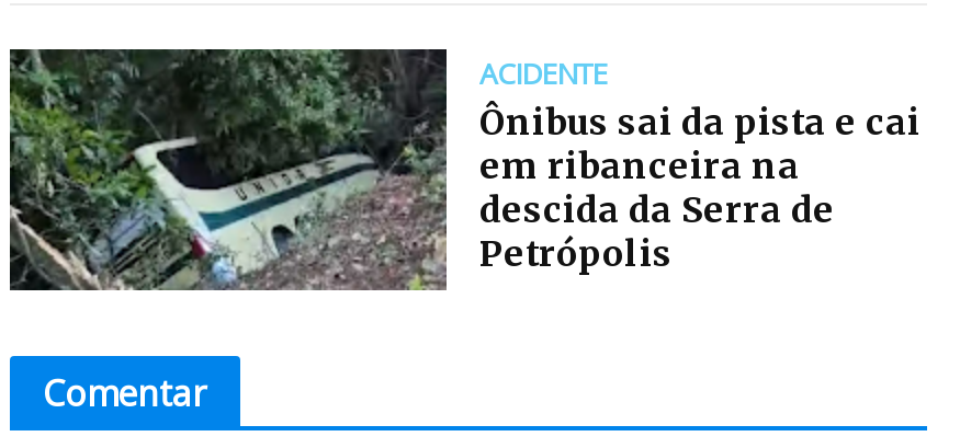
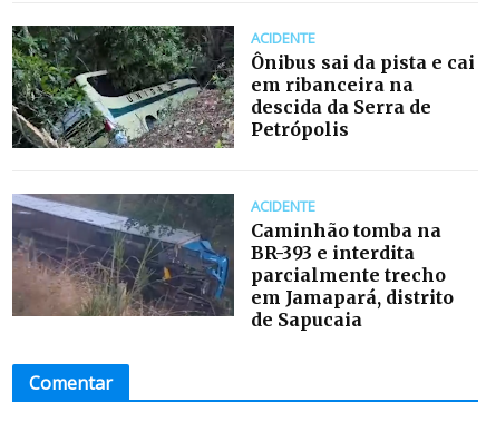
none -> [11,193,454,331] [image] | ACIDENTE | Caminhão tomba na | BR-393 e interdita | parcialmente trecho | em Jamapará, distrito | de Sapucaia

